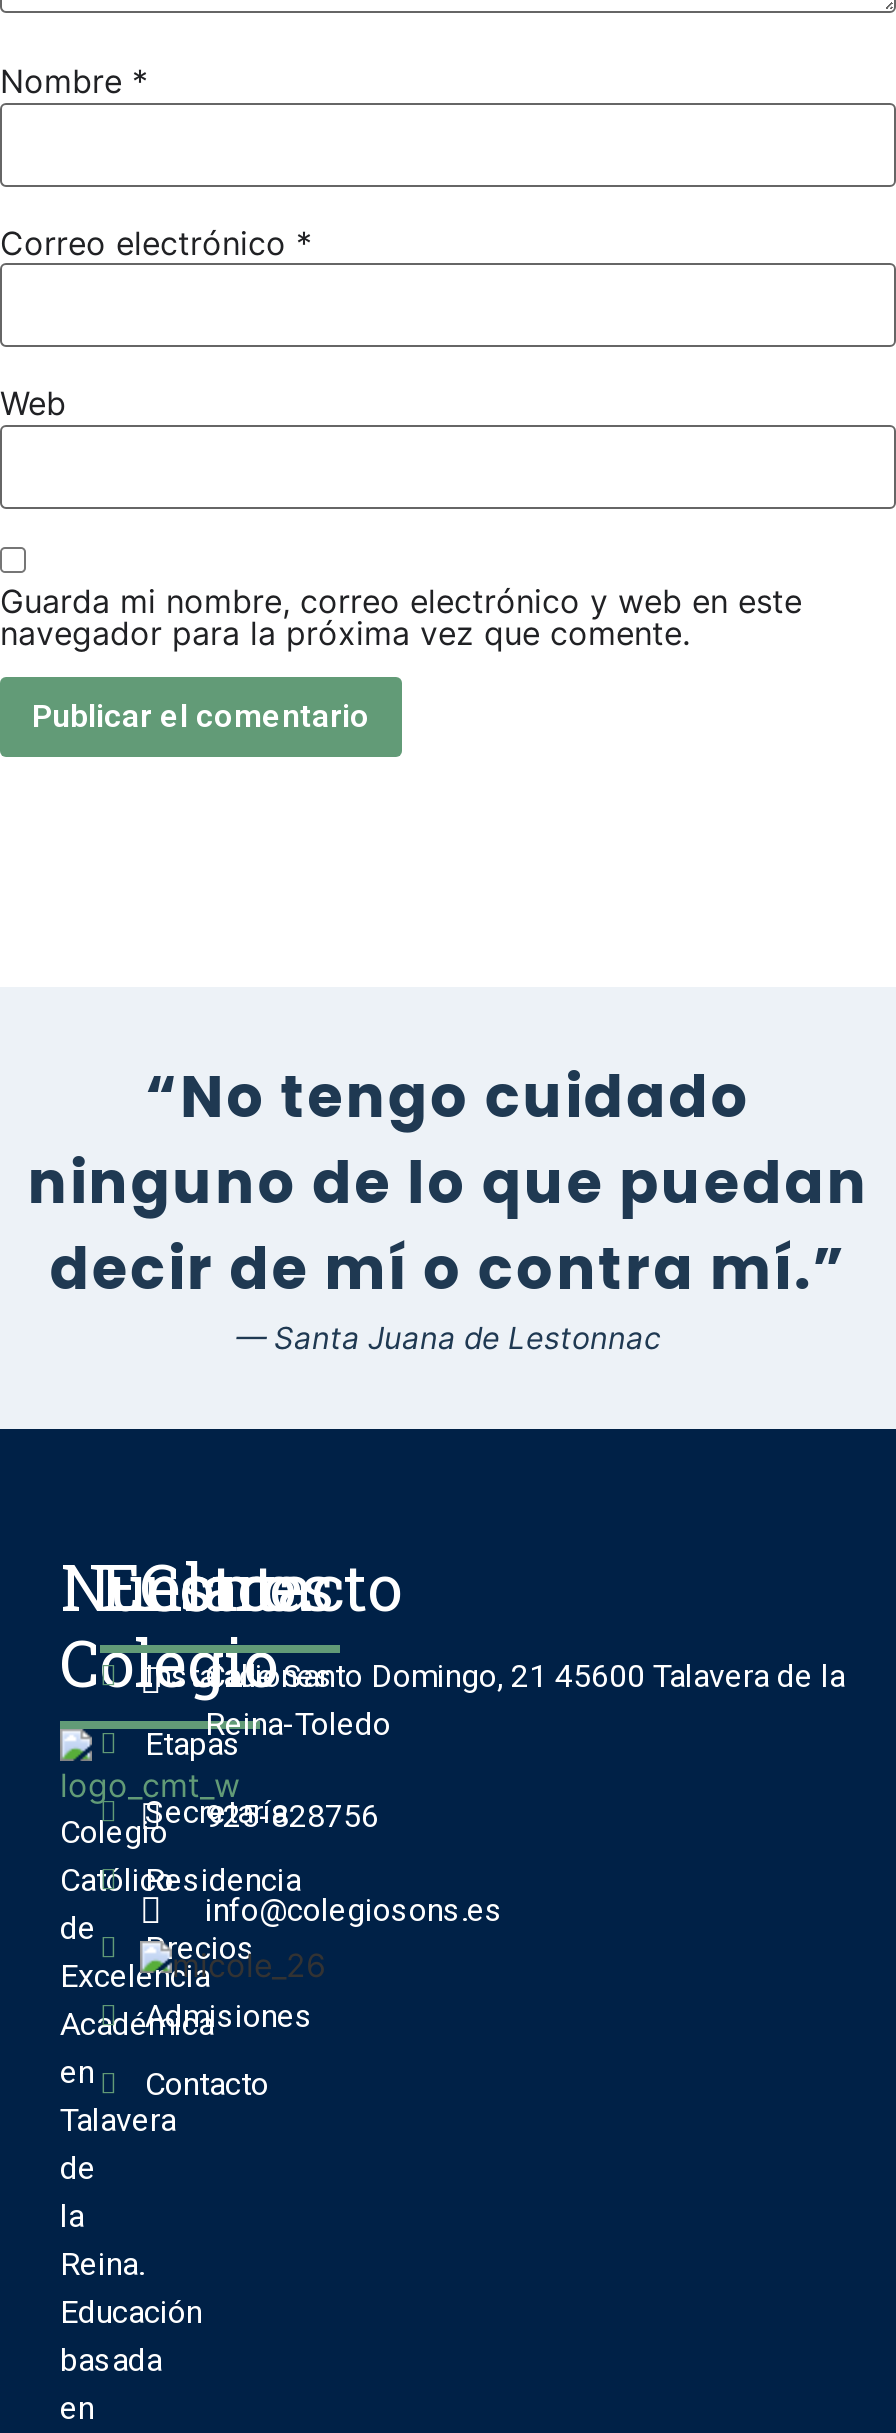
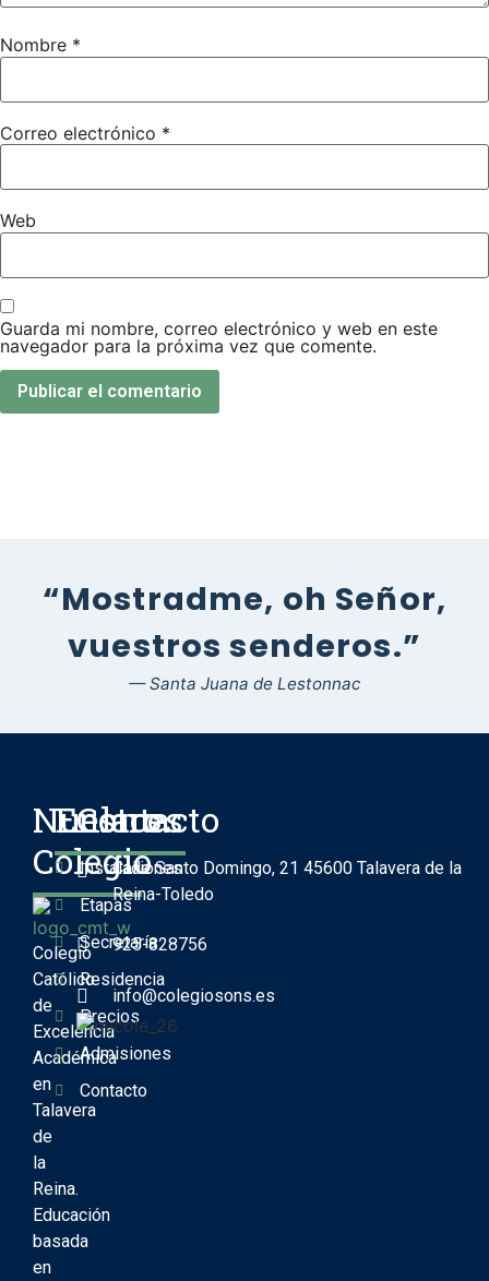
[27,1056,869,1308] “No tengo cuidado | ninguno de lo que puedan | decir de mí o contra mí.” -> [42,577,447,667] “Mostradme, oh Señor, | vuestros senderos.”

